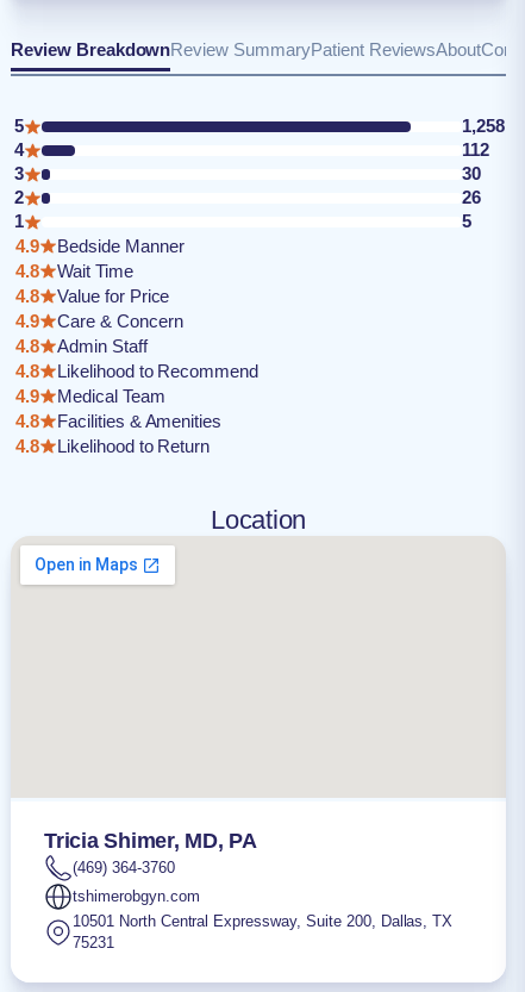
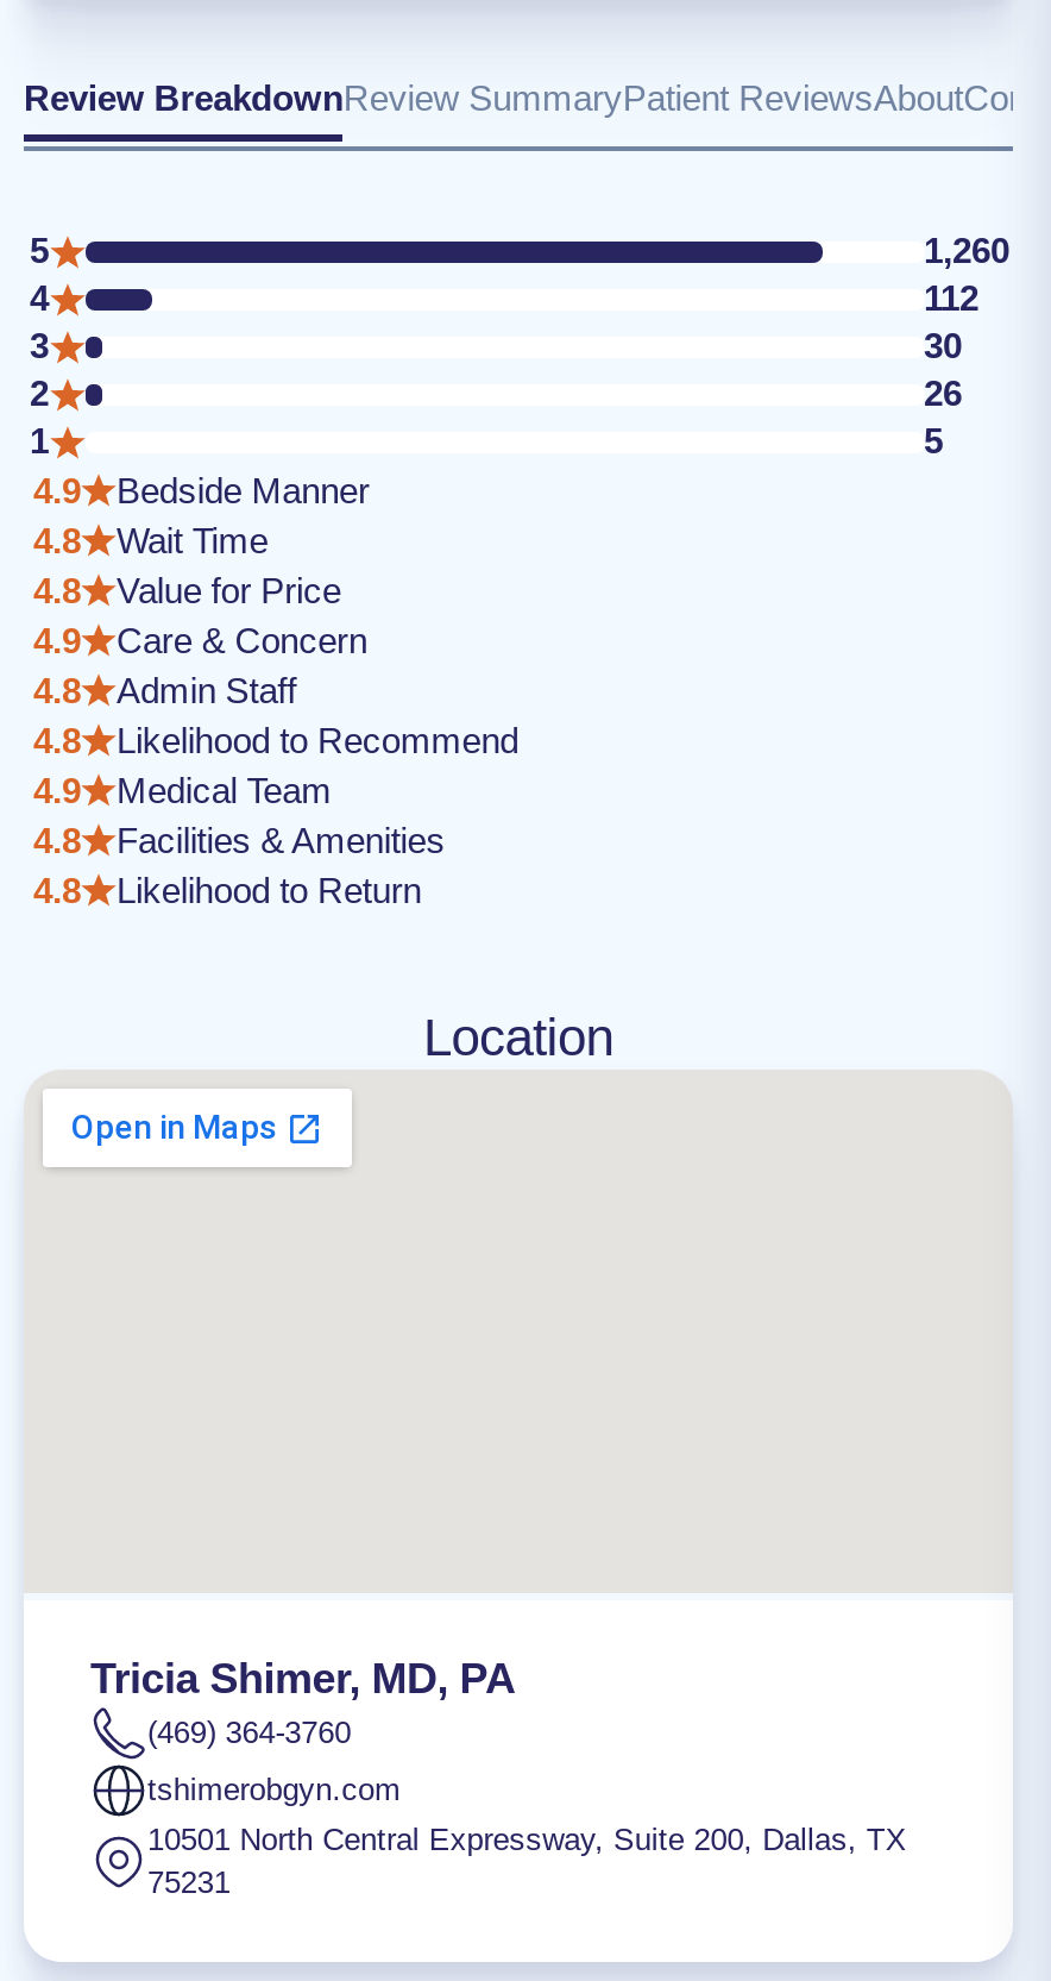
[461,116,504,136] 1,258 -> [924,230,1009,270] 1,260

